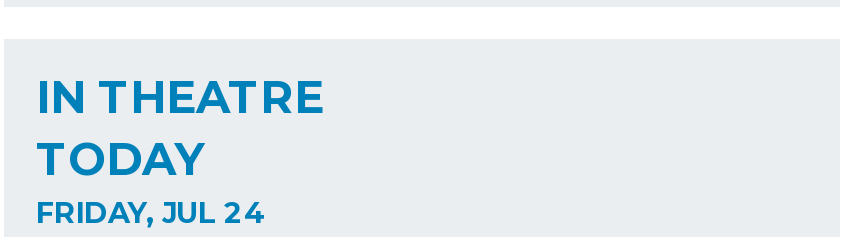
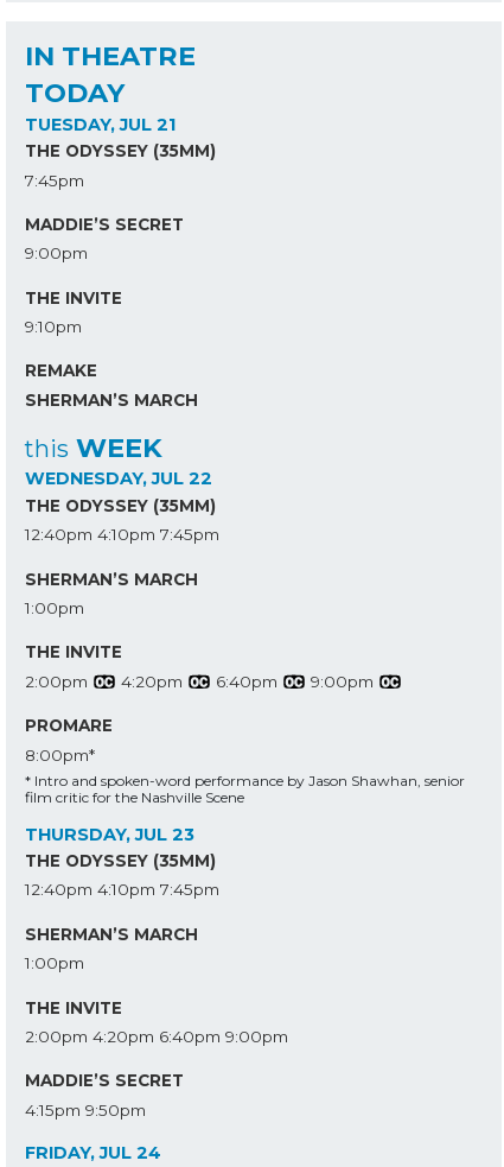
none -> [25,114,465,1119] TUESDAY, JUL 21 | THE ODYSSEY (35MM) | 7:45pm | MADDIE’S SECRET | 9:00pm | THE INVITE | 9:10pm | REMAKE | SHERMAN’S MARCH | this WEEK | WEDNESDAY, JUL 22 | THE ODYSSEY (35MM) | 12:40pm 4:10pm 7:45pm | SHERMAN’S MARCH | 1:00pm | THE INVITE | 2:00pm | 4:20pm | 6:40pm | 9:00pm | PROMARE | 8:00pm* | * Intro and spoken-word performance by Jason Shawhan, senior | film critic for the Nashville Scene | THURSDAY, JUL 23 | THE ODYSSEY (35MM) | 12:40pm 4:10pm 7:45pm | SHERMAN’S MARCH | 1:00pm | THE INVITE | 2:00pm 4:20pm 6:40pm 9:00pm | MADDIE’S SECRET | 4:15pm 9:50pm

